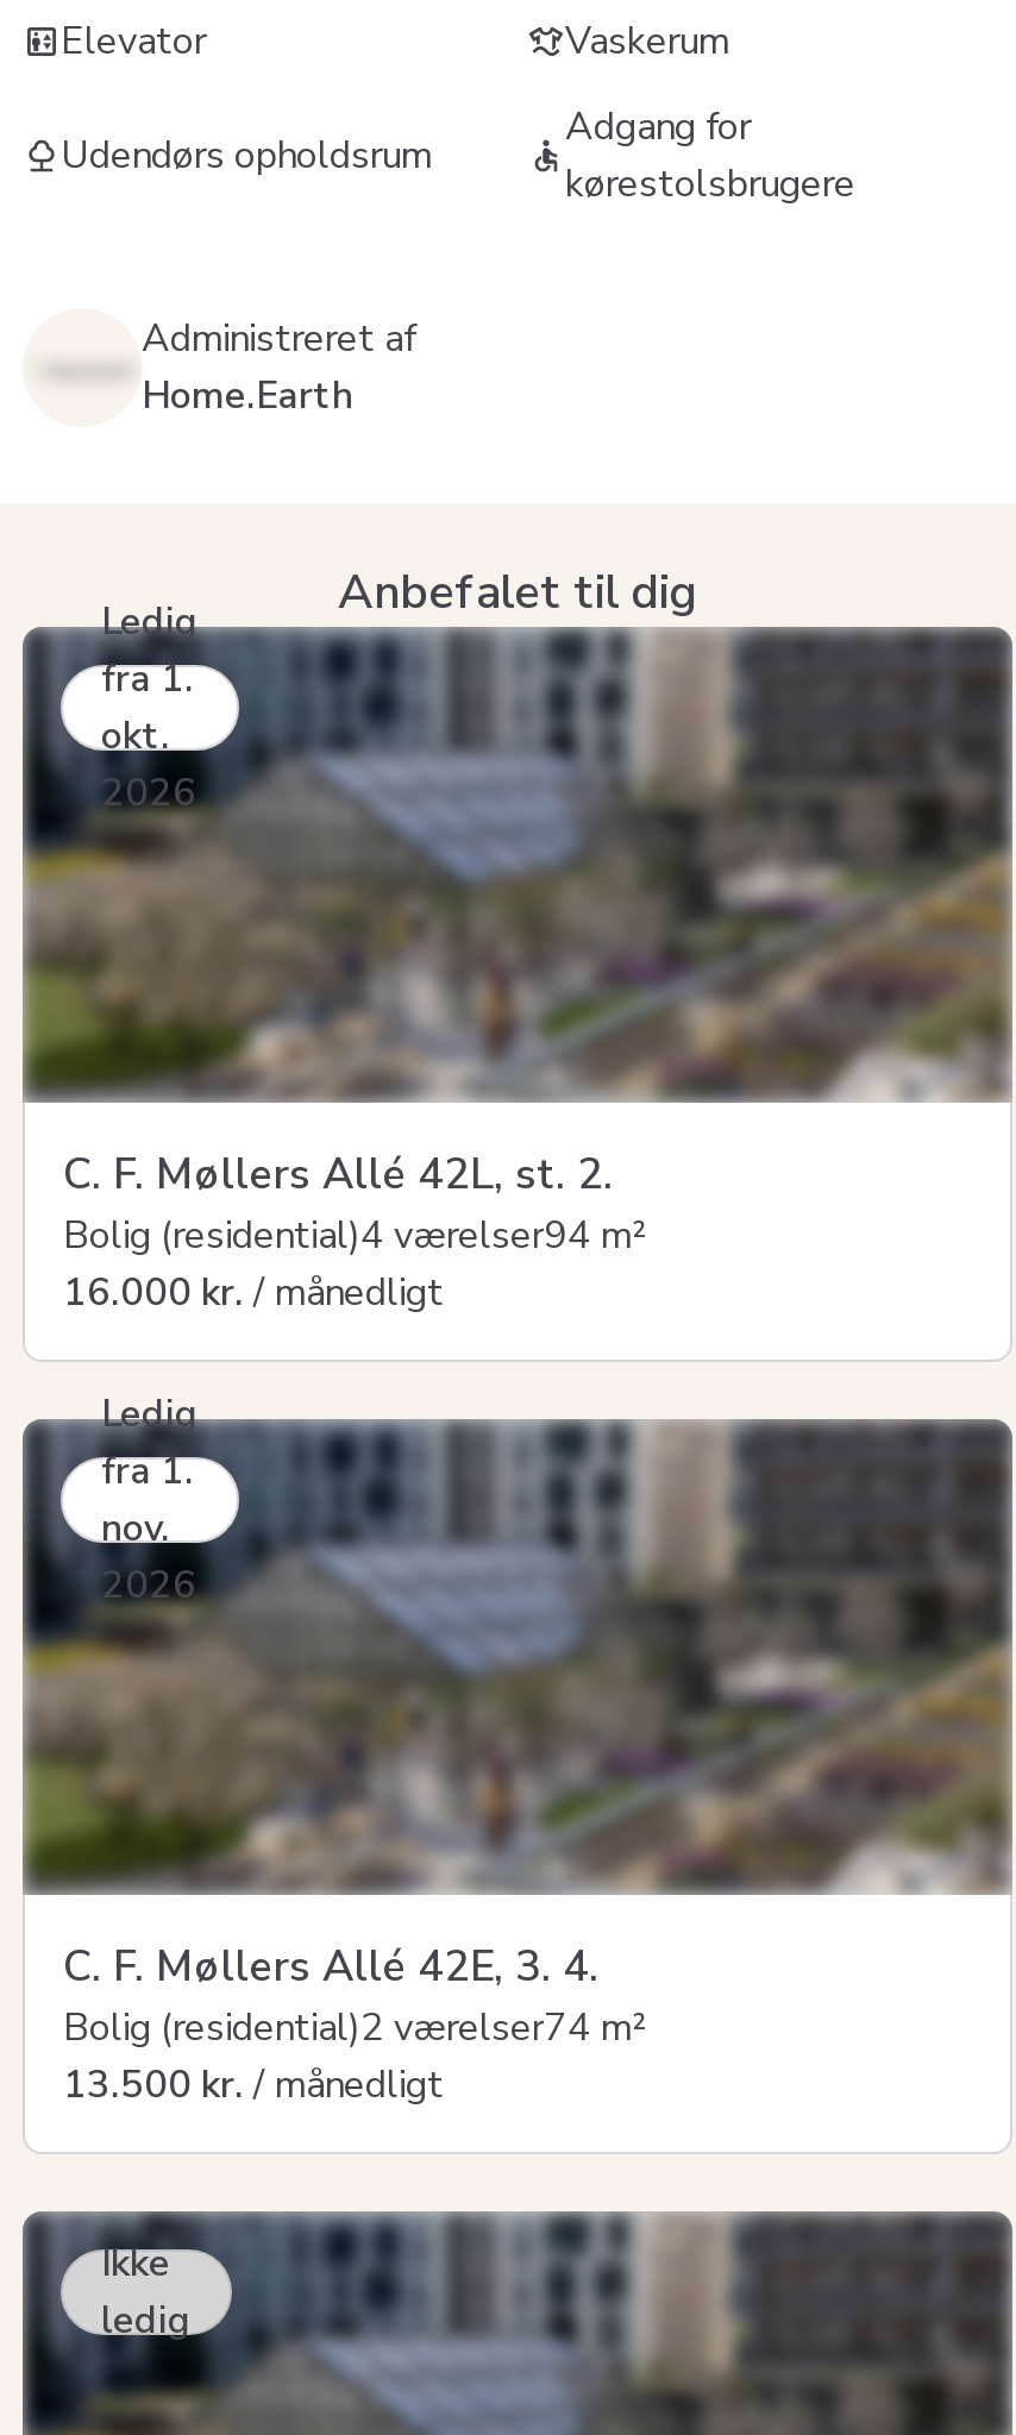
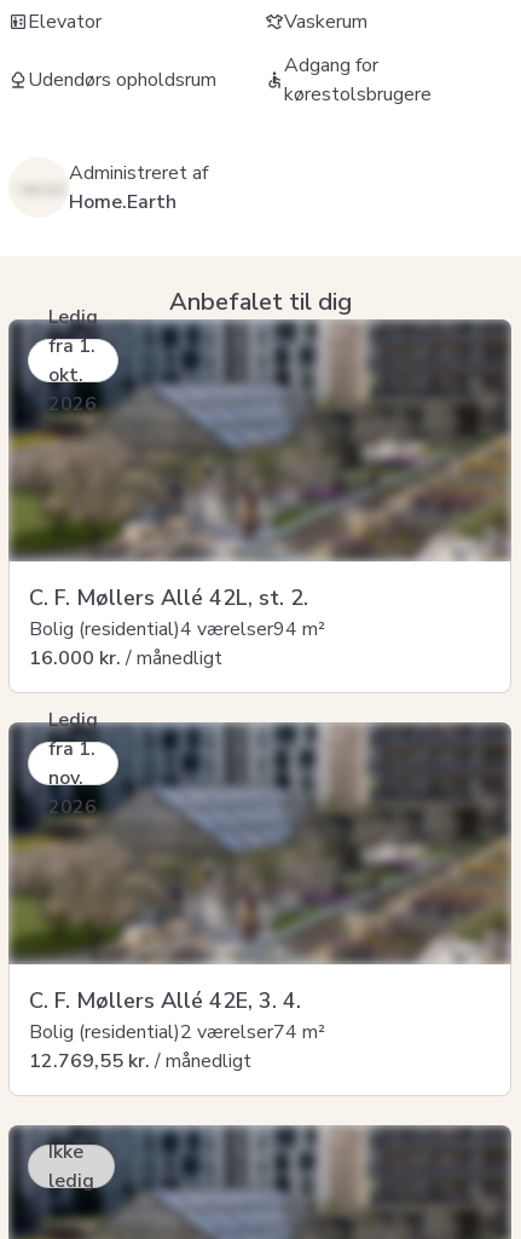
[63,2059,444,2111] 13.500 kr. / månedligt -> [29,1048,251,1074] 12.769,55 kr. / månedligt

